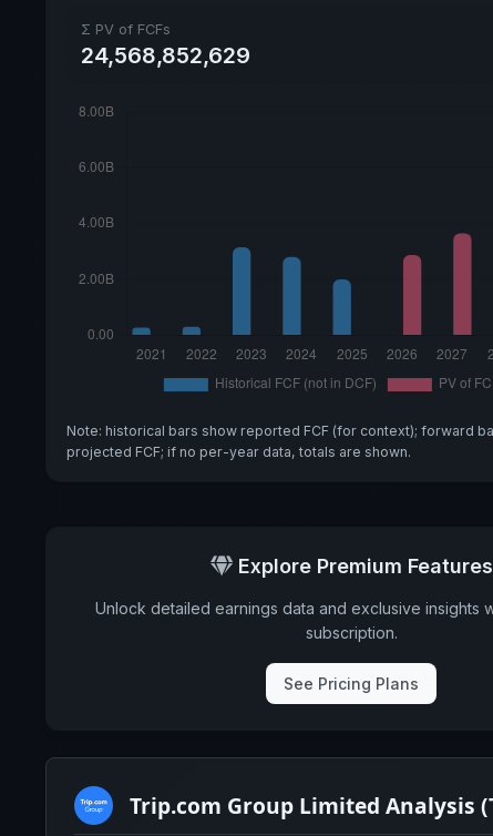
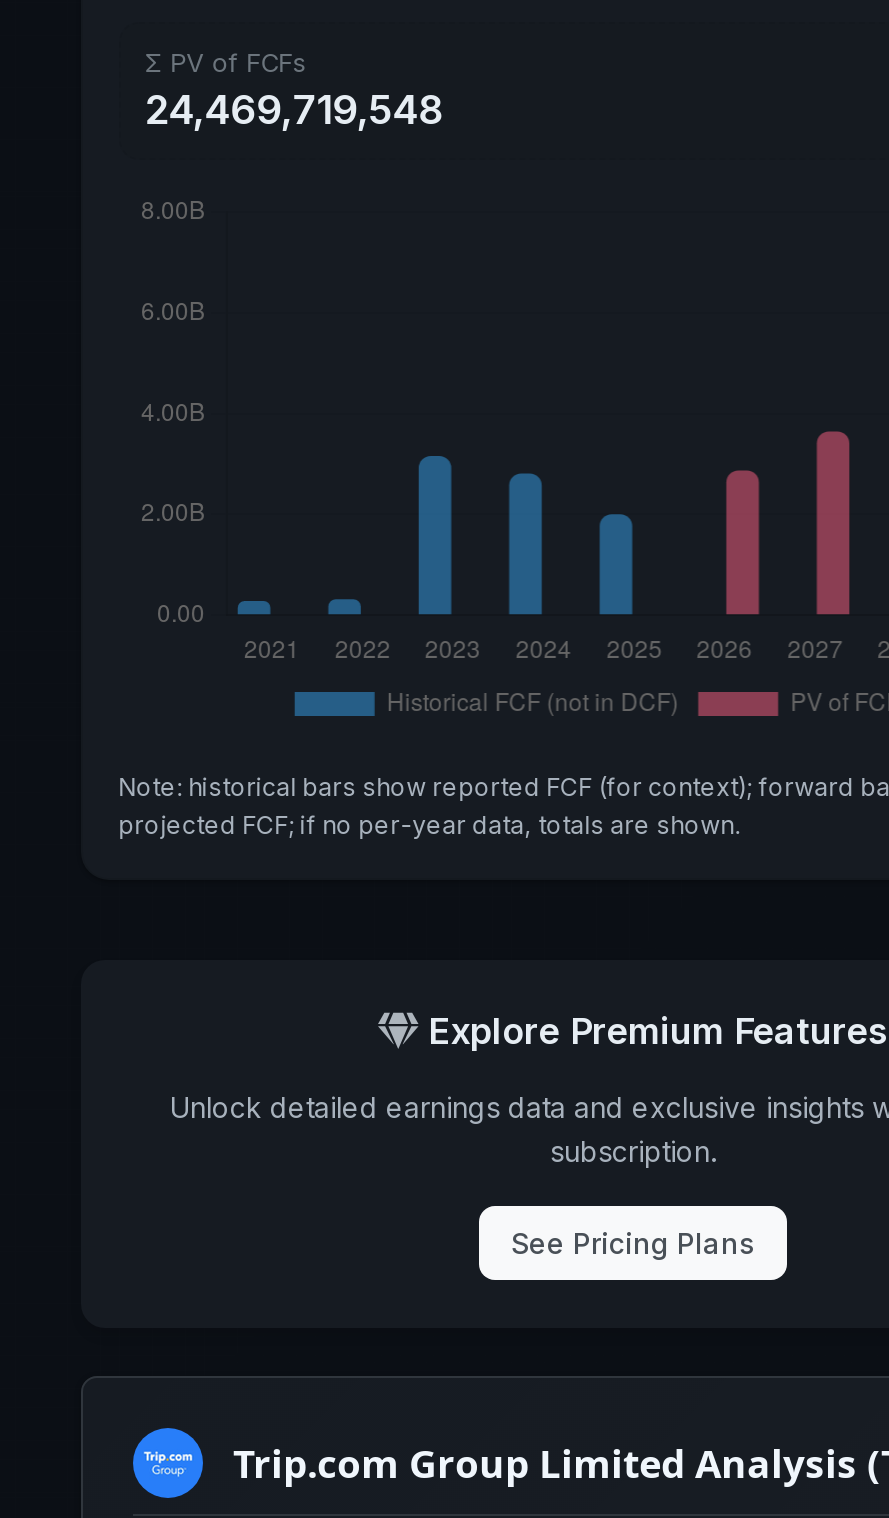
[80,43,250,69] 24,568,852,629 -> [144,87,444,135] 24,469,719,548

